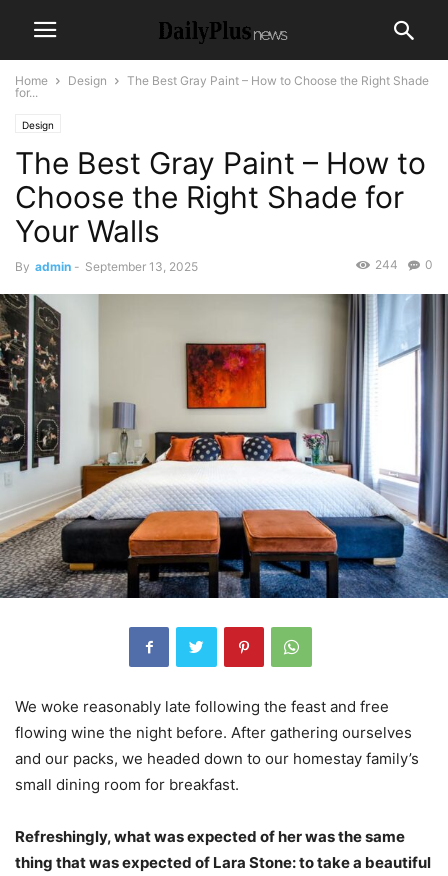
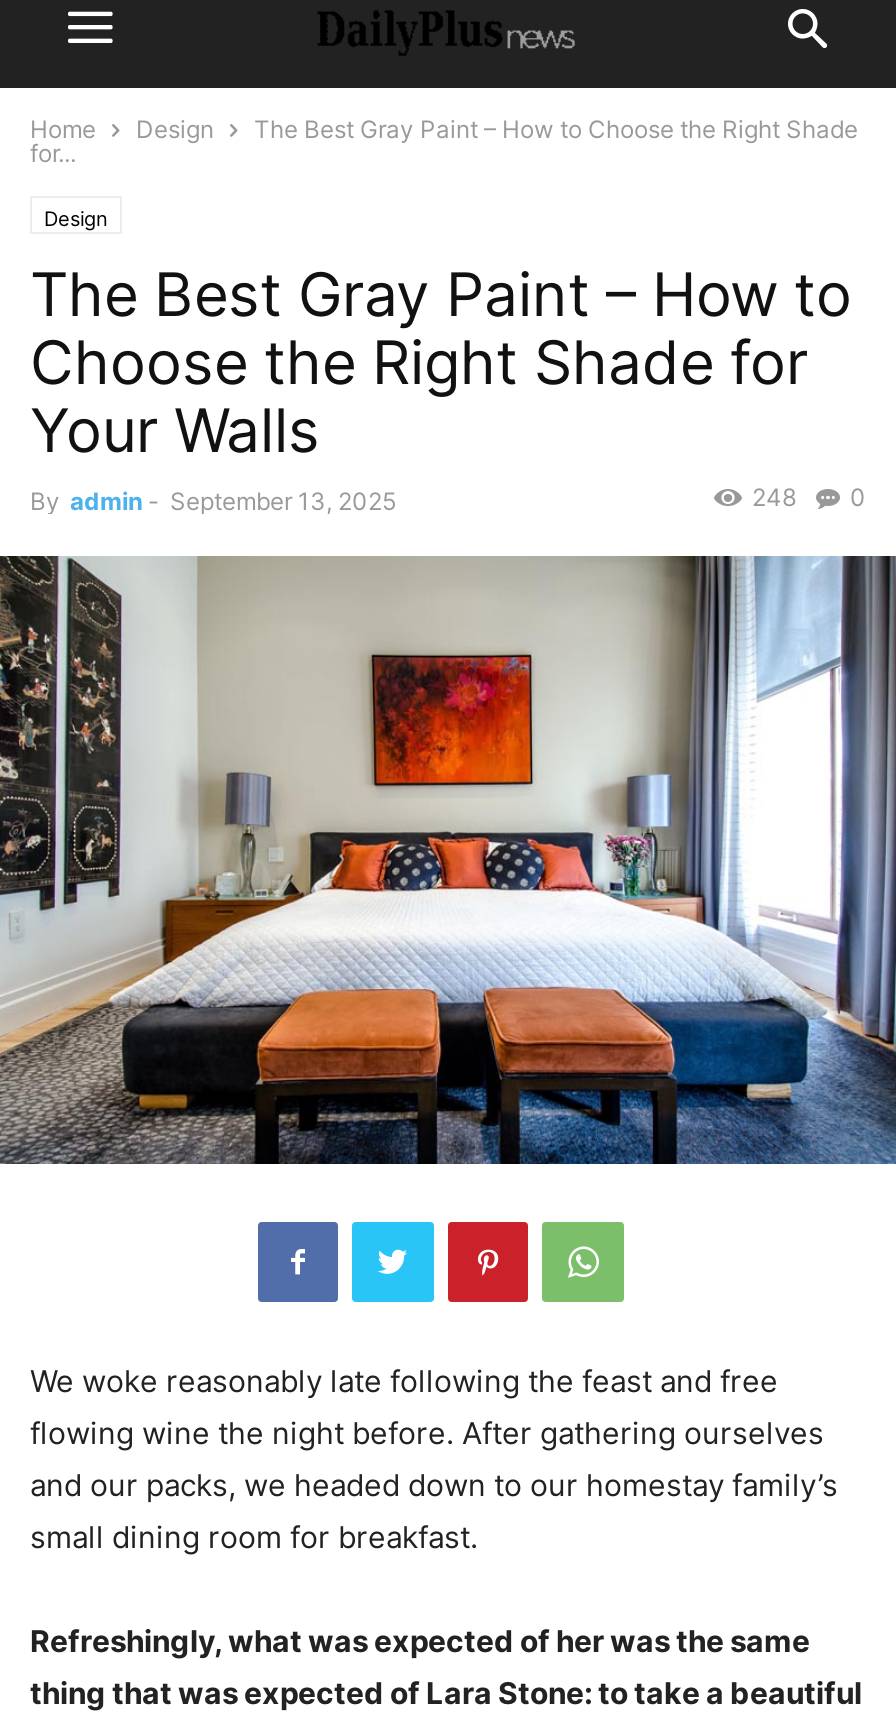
[375,257,433,272] 244 0 -> [752,482,866,512] 248 0

